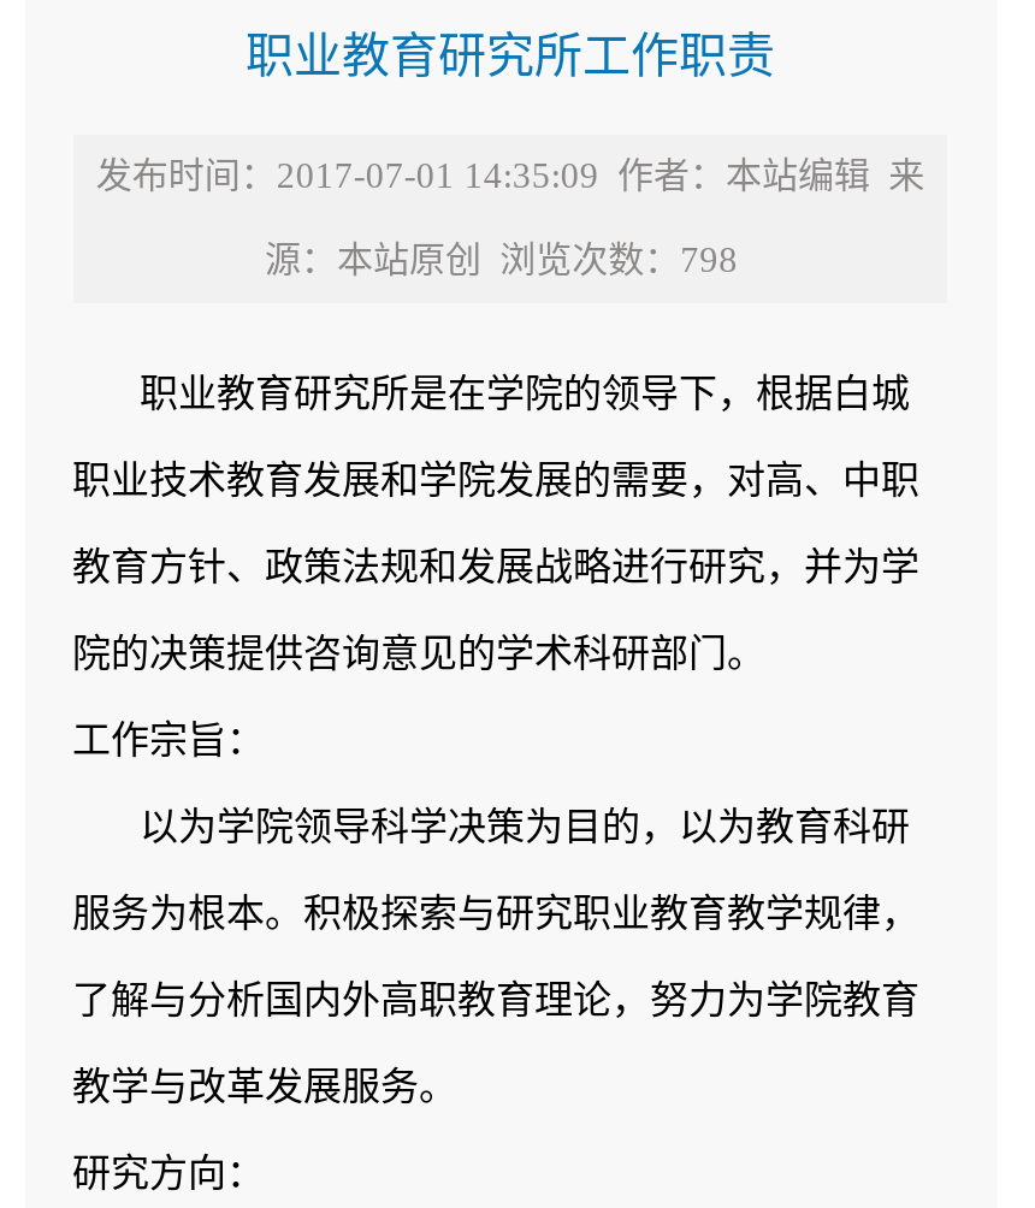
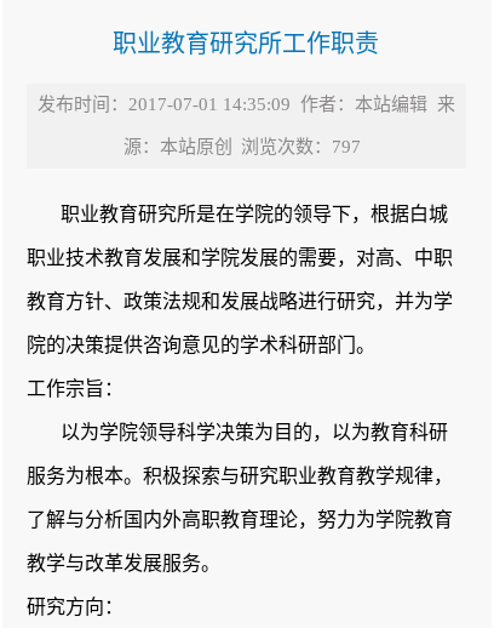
[265,241,738,280] 源：本站原创 浏览次数：798 -> [123,137,361,157] 源：本站原创 浏览次数：797

